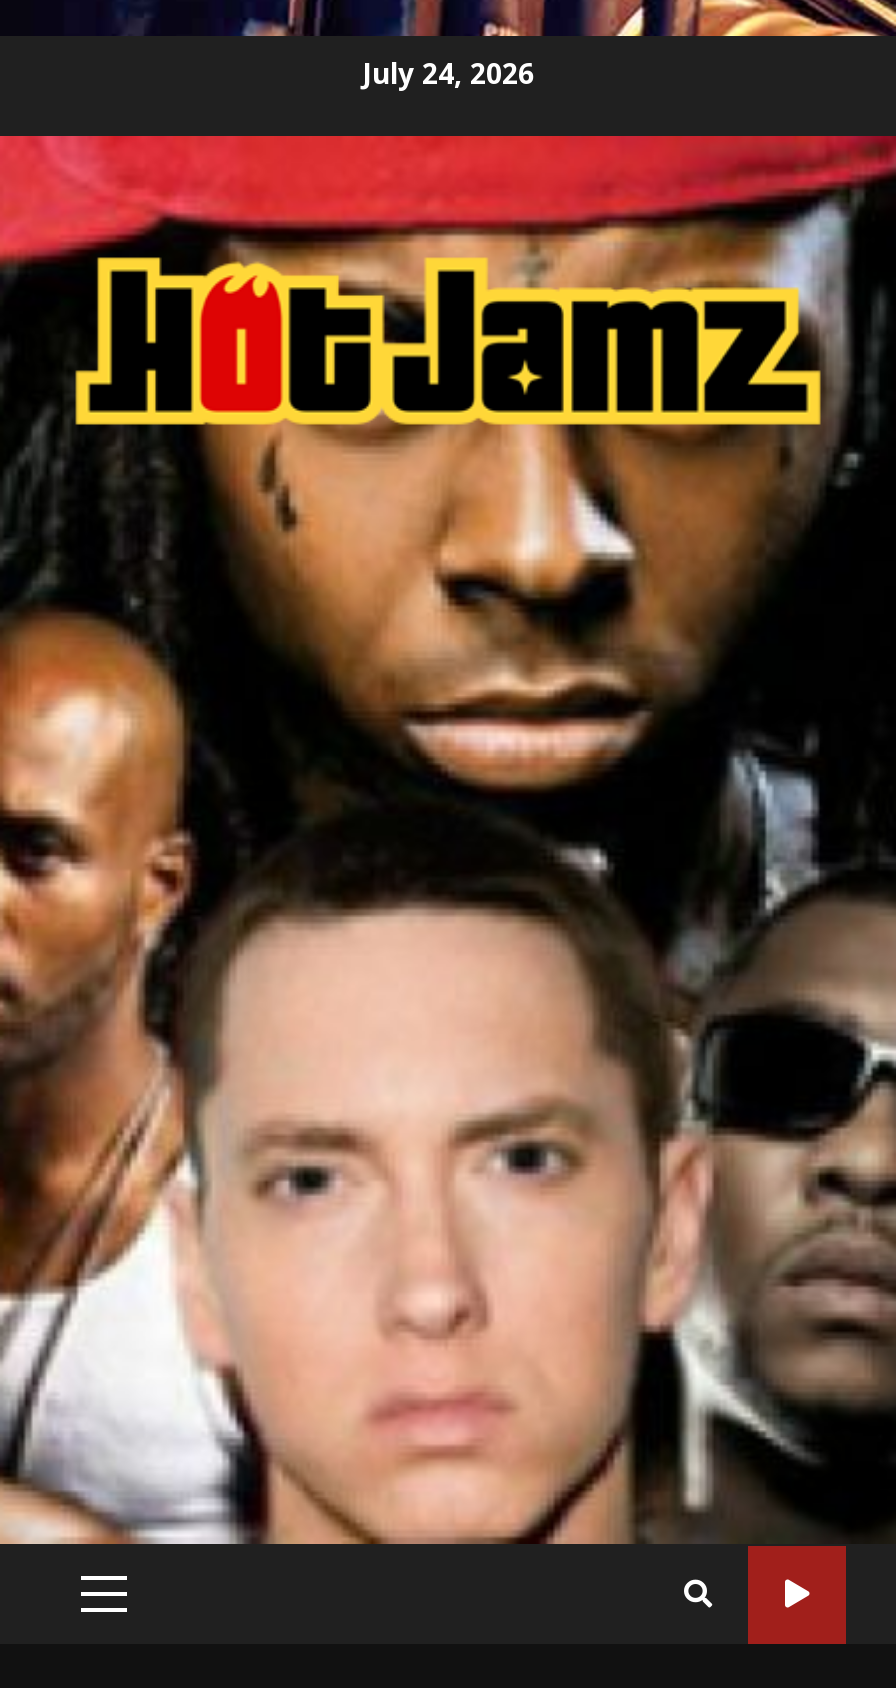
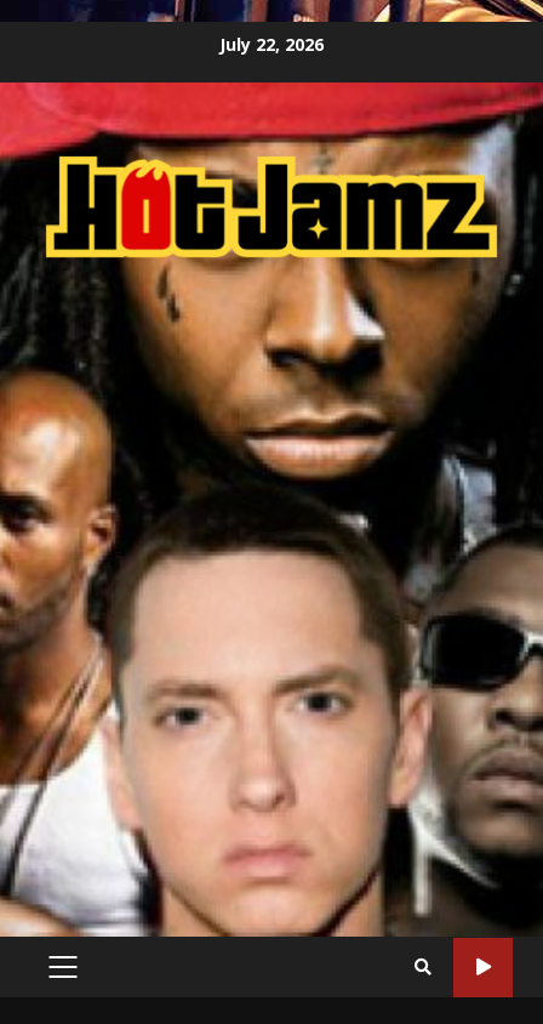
[362,53,534,91] July 24, 2026 -> [219,32,324,55] July 22, 2026

